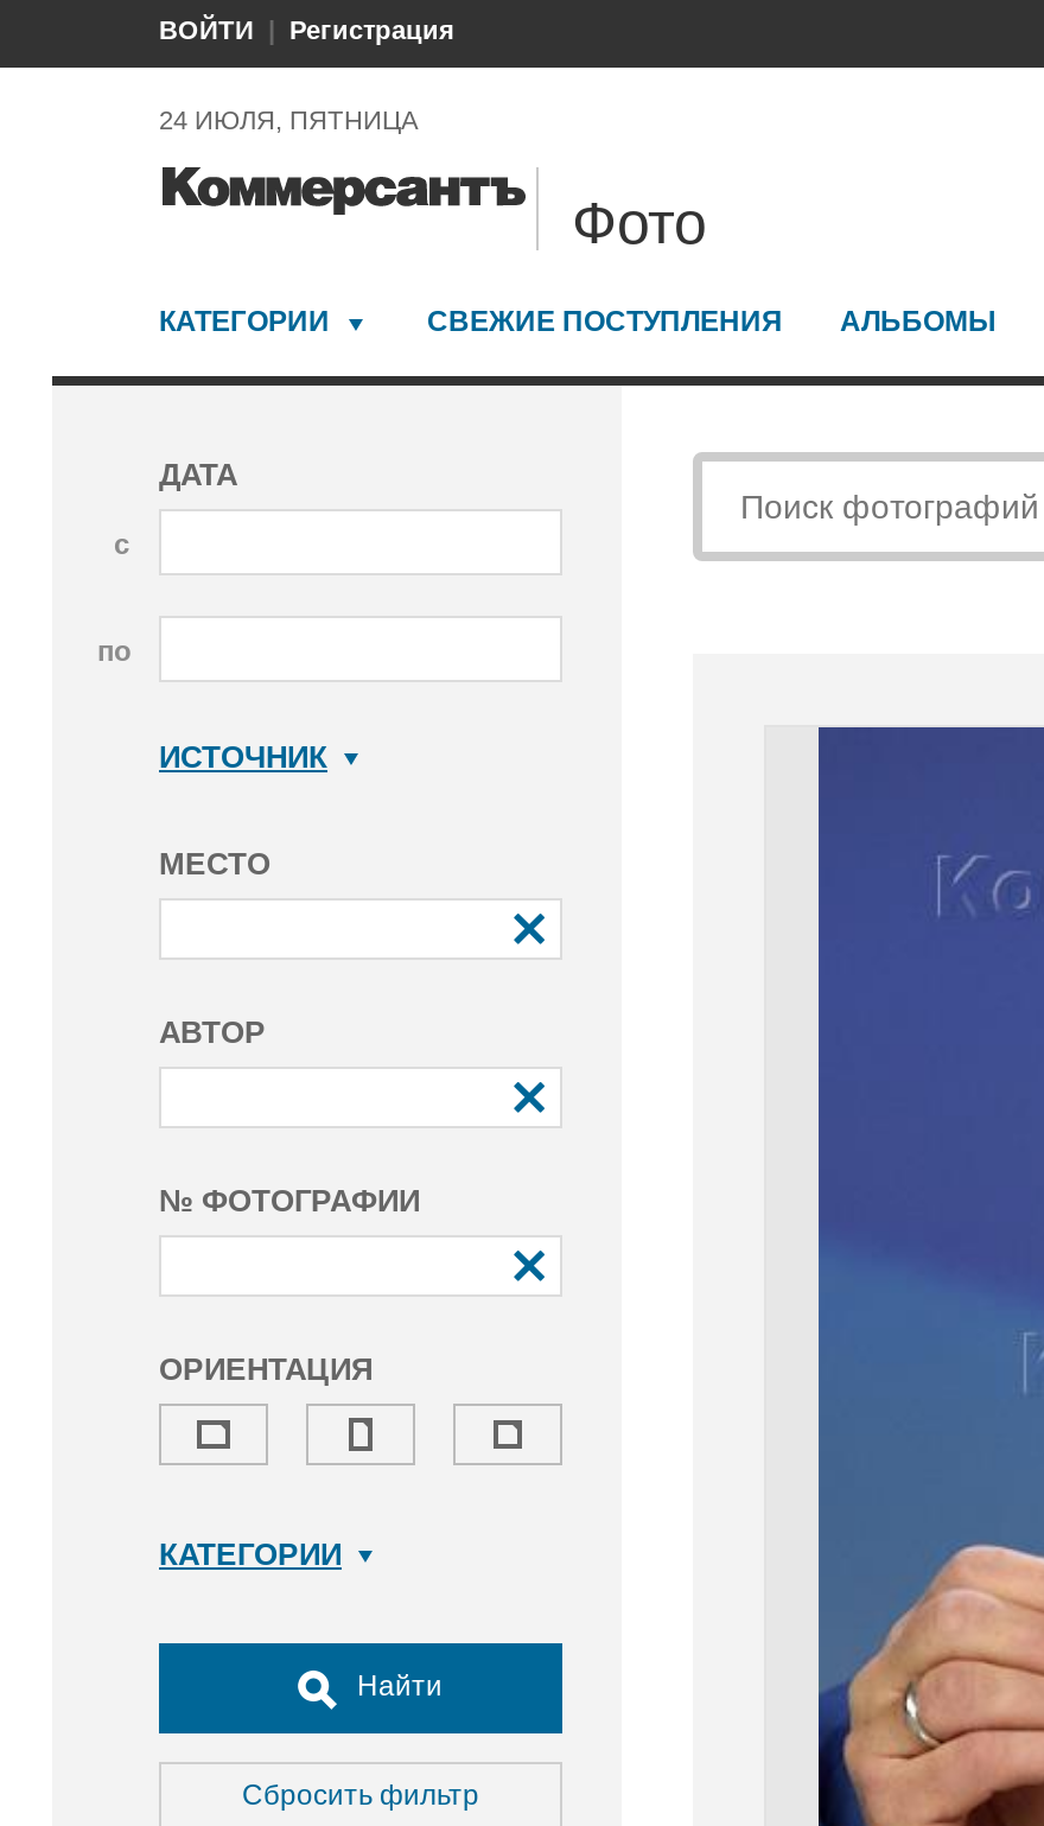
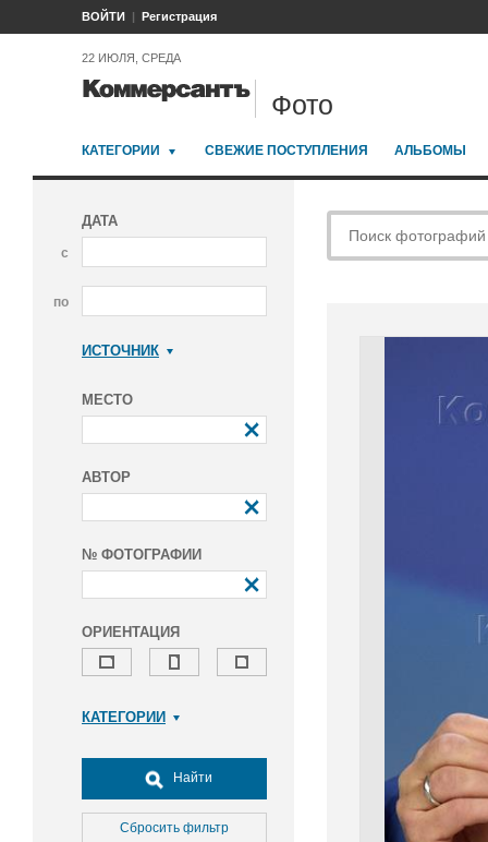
[159,106,418,134] 24 ИЮЛЯ, ПЯТНИЦА -> [82,51,181,64] 22 ИЮЛЯ, СРЕДА

